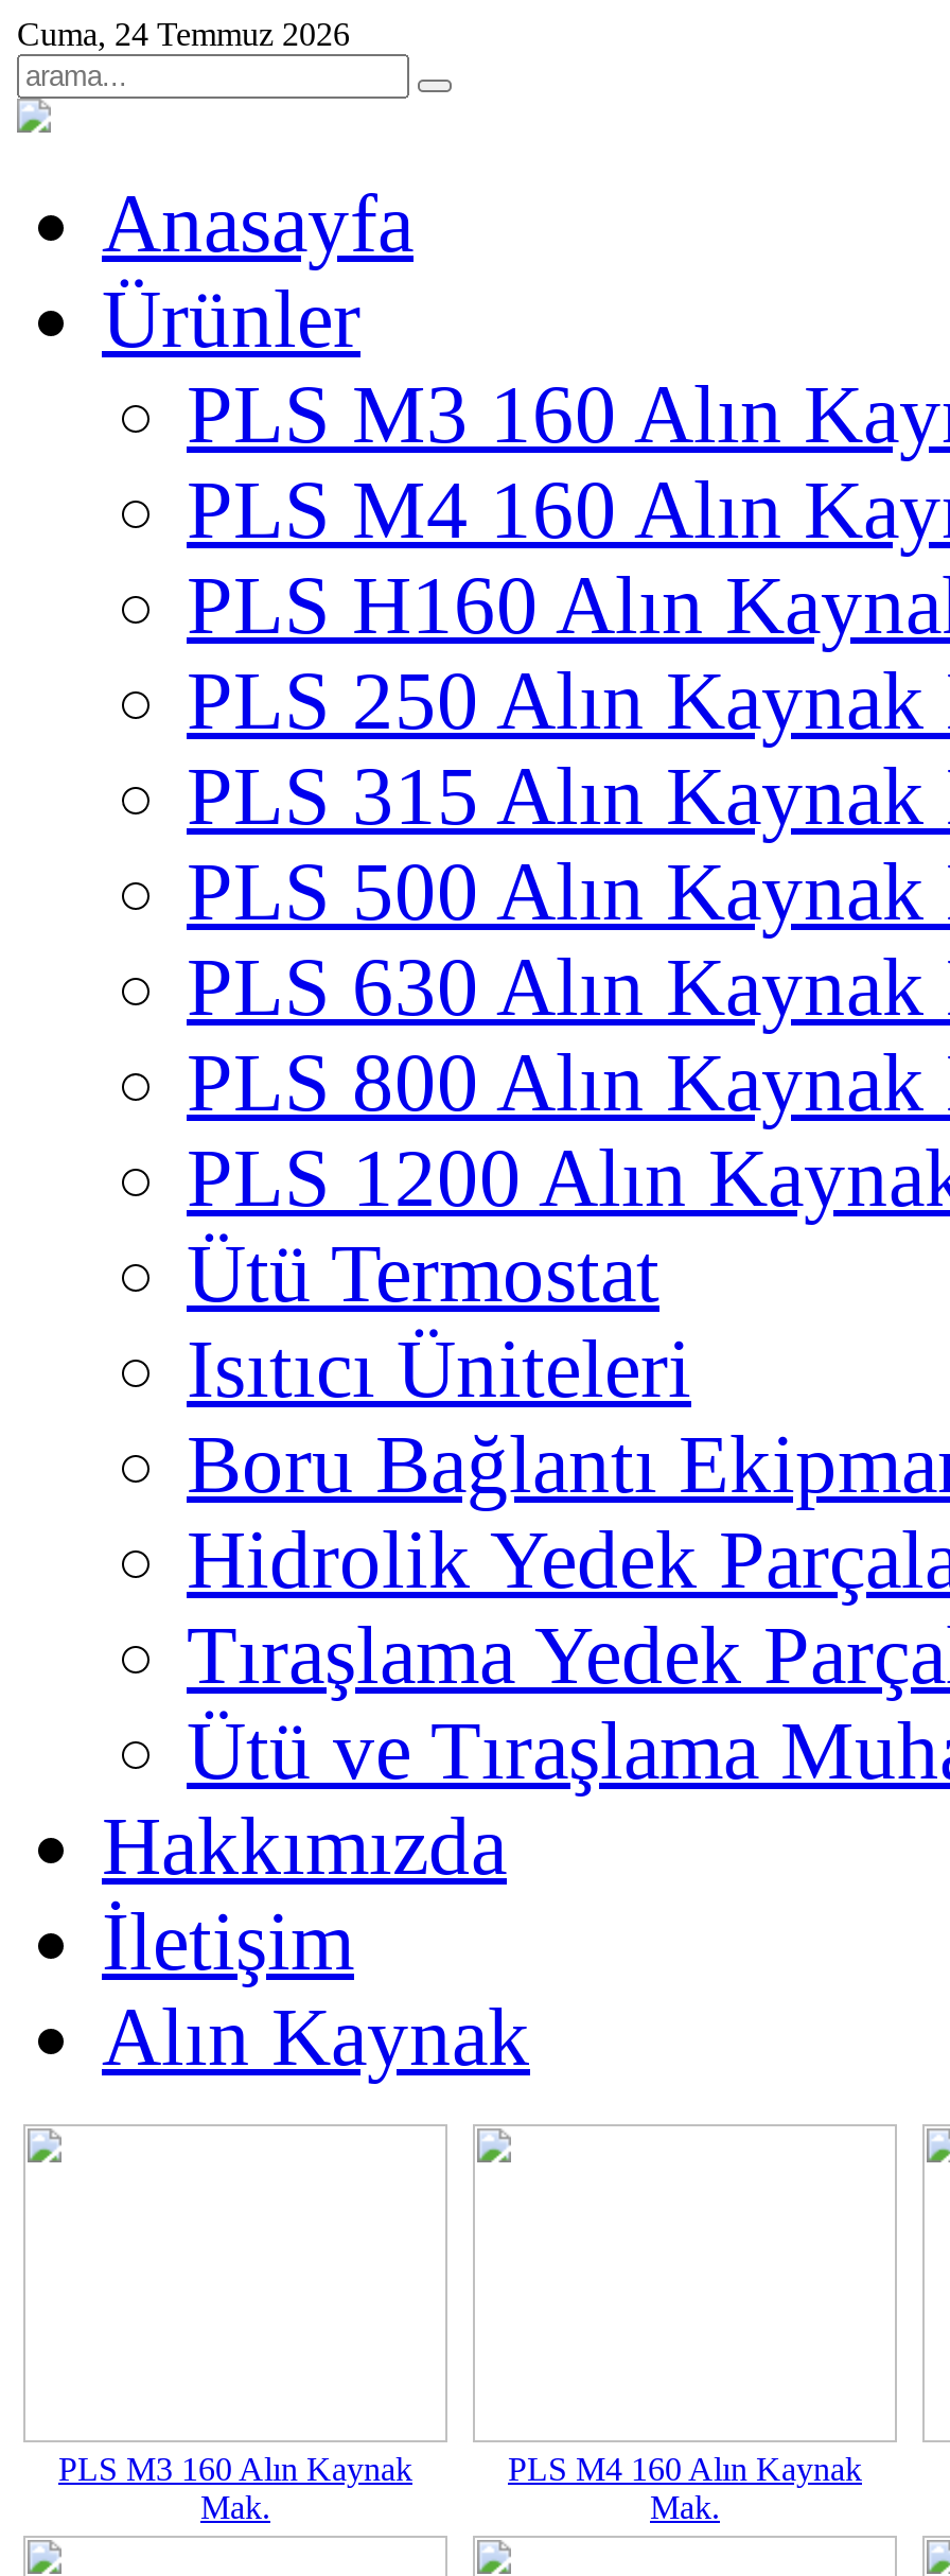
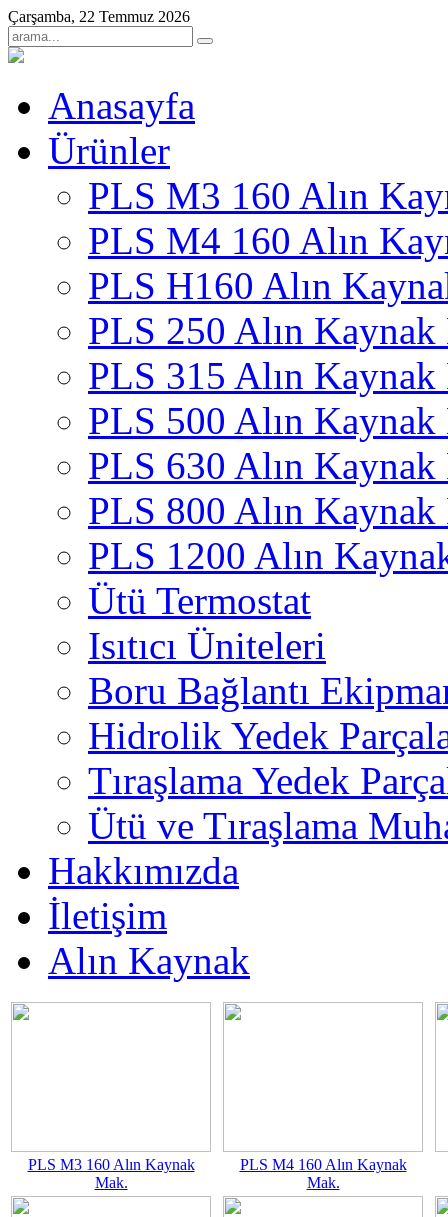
[17,16,350,52] Cuma, 24 Temmuz 2026 -> [8,8,190,25] Çarşamba, 22 Temmuz 2026

